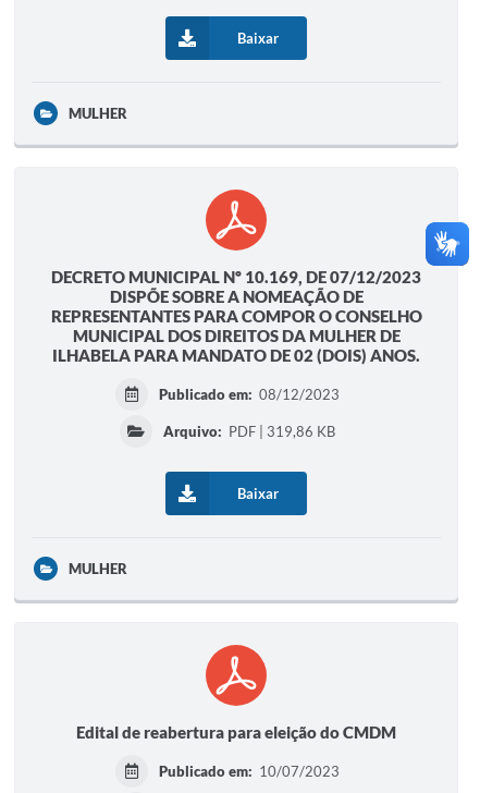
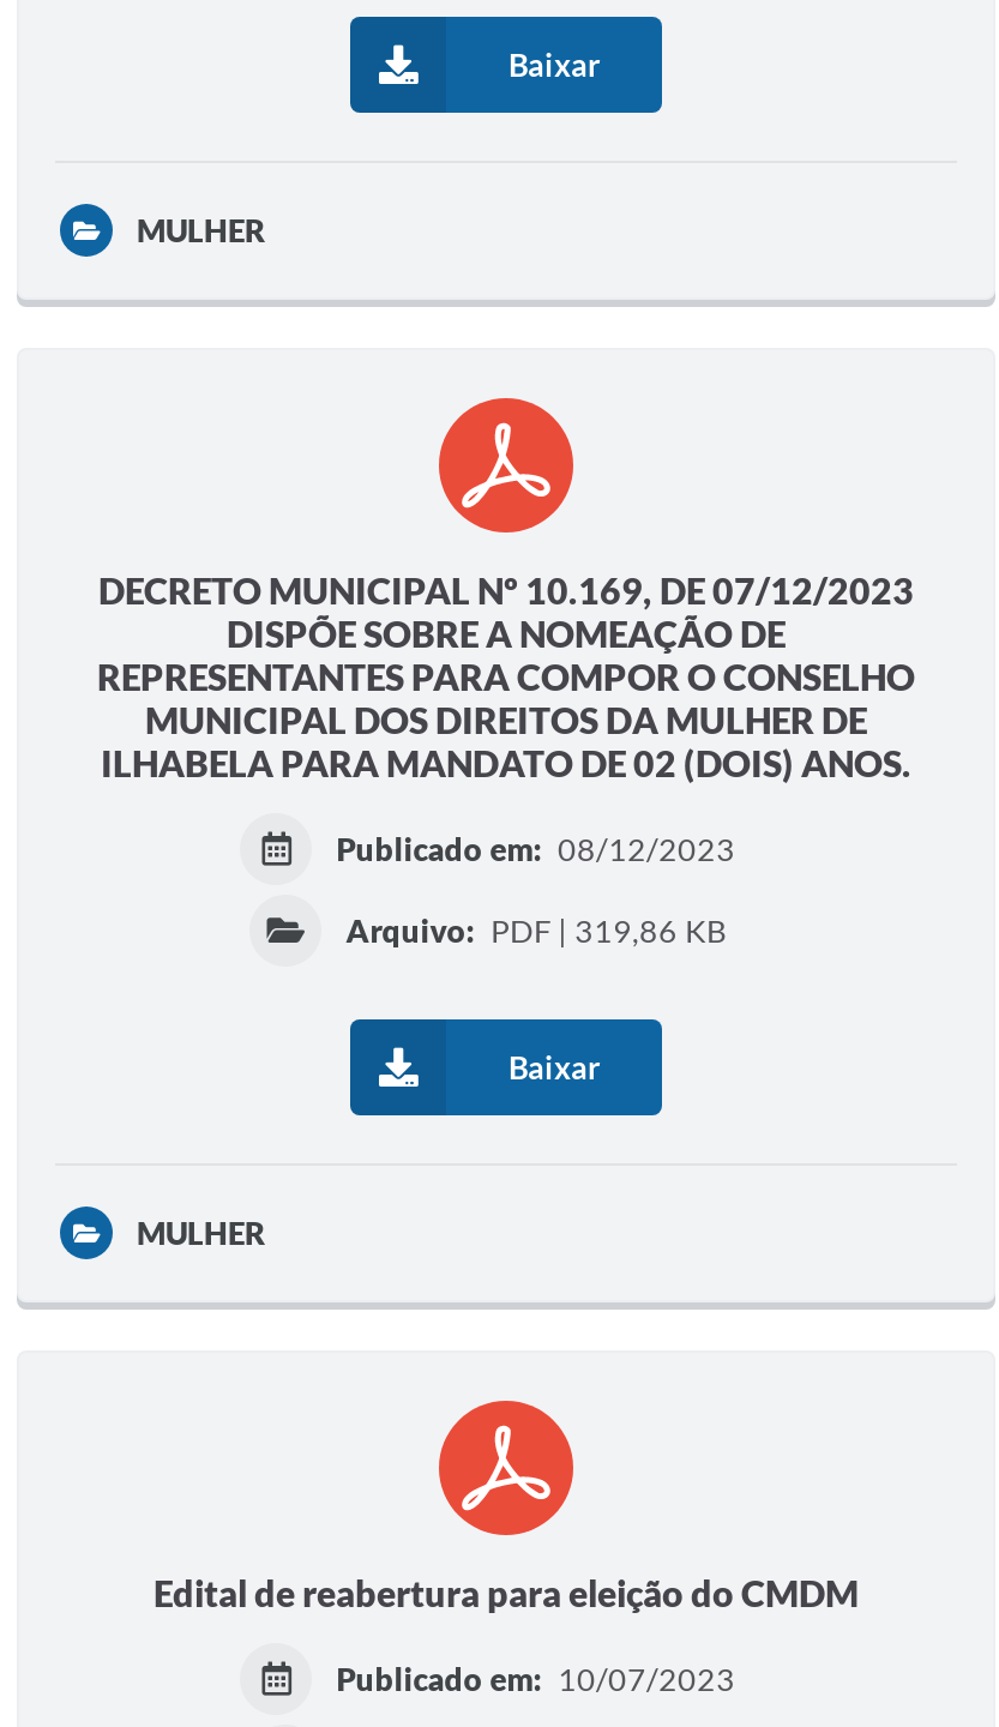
[424,221,470,267] [image] -> none

